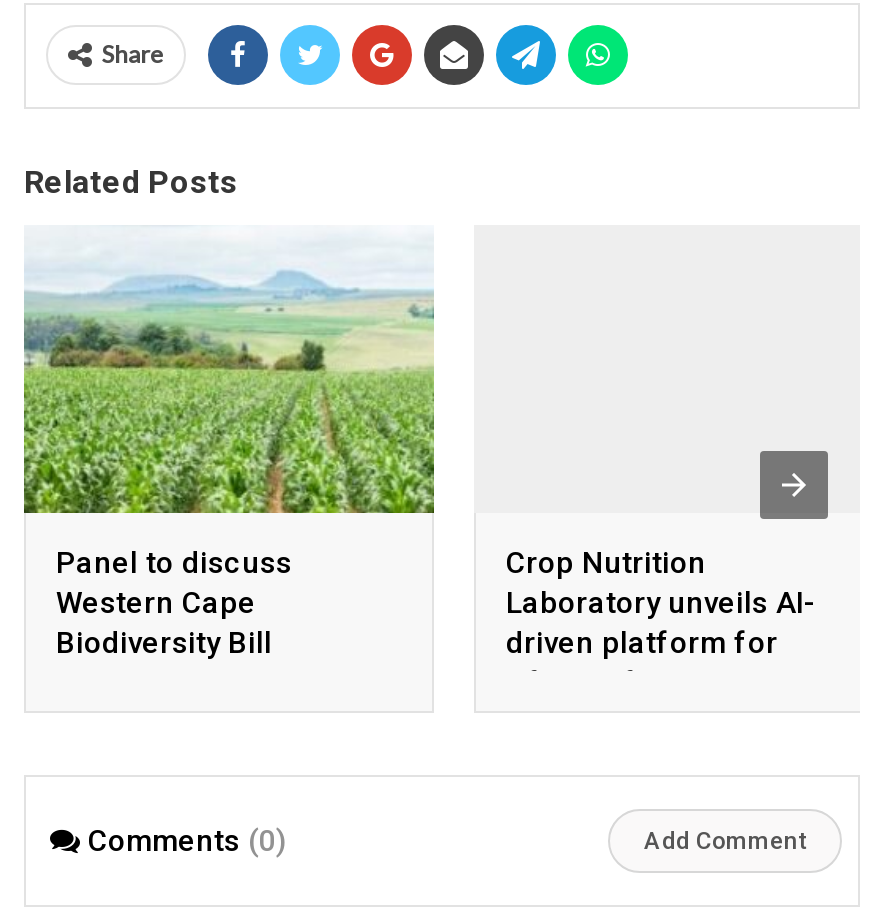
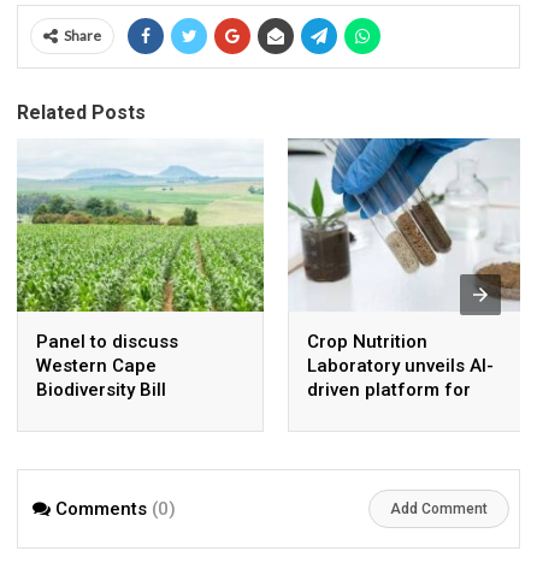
none -> [287,137,521,304] [image]

